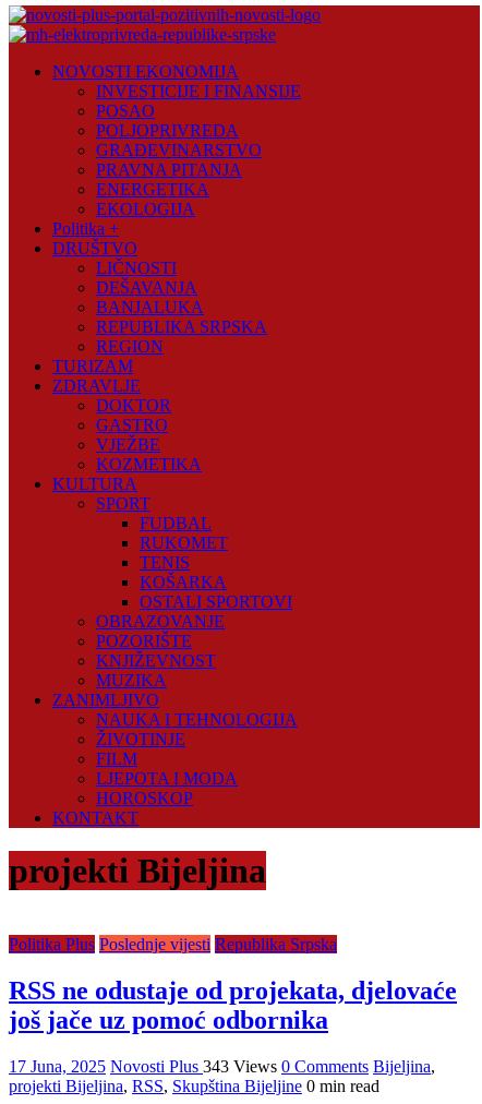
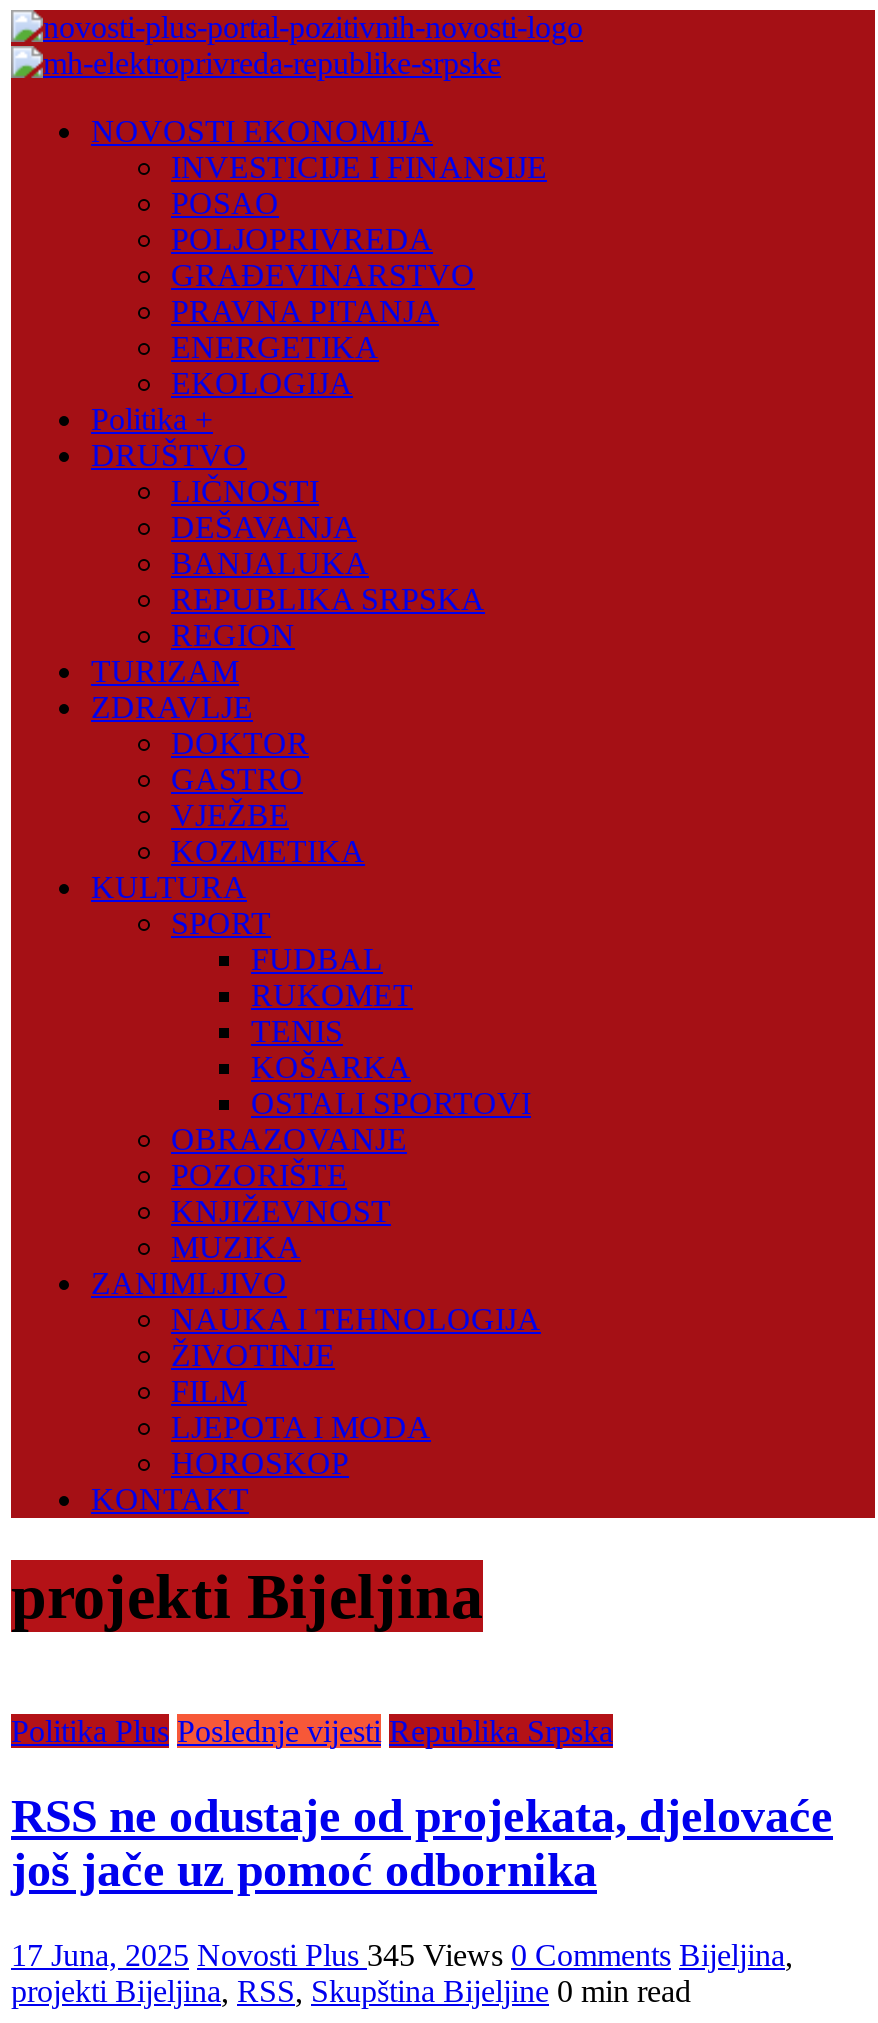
[9,1057,435,1075] 17 Juna, 2025 Novosti Plus 343 Views 0 Comments Bijeljina, -> [11,1937,793,1971] 17 Juna, 2025 Novosti Plus 345 Views 0 Comments Bijeljina,

